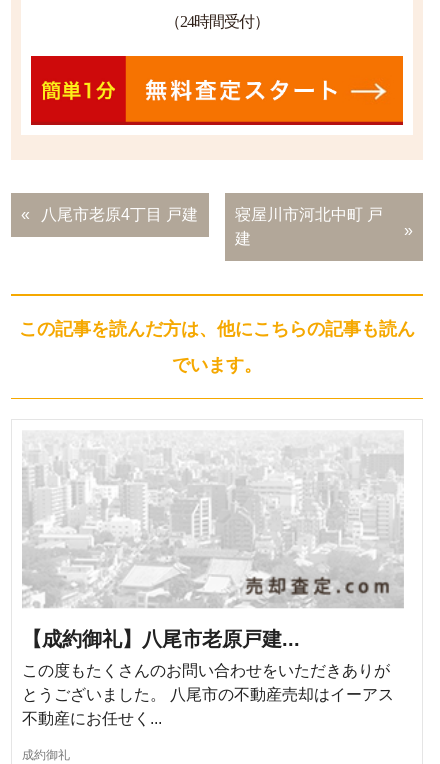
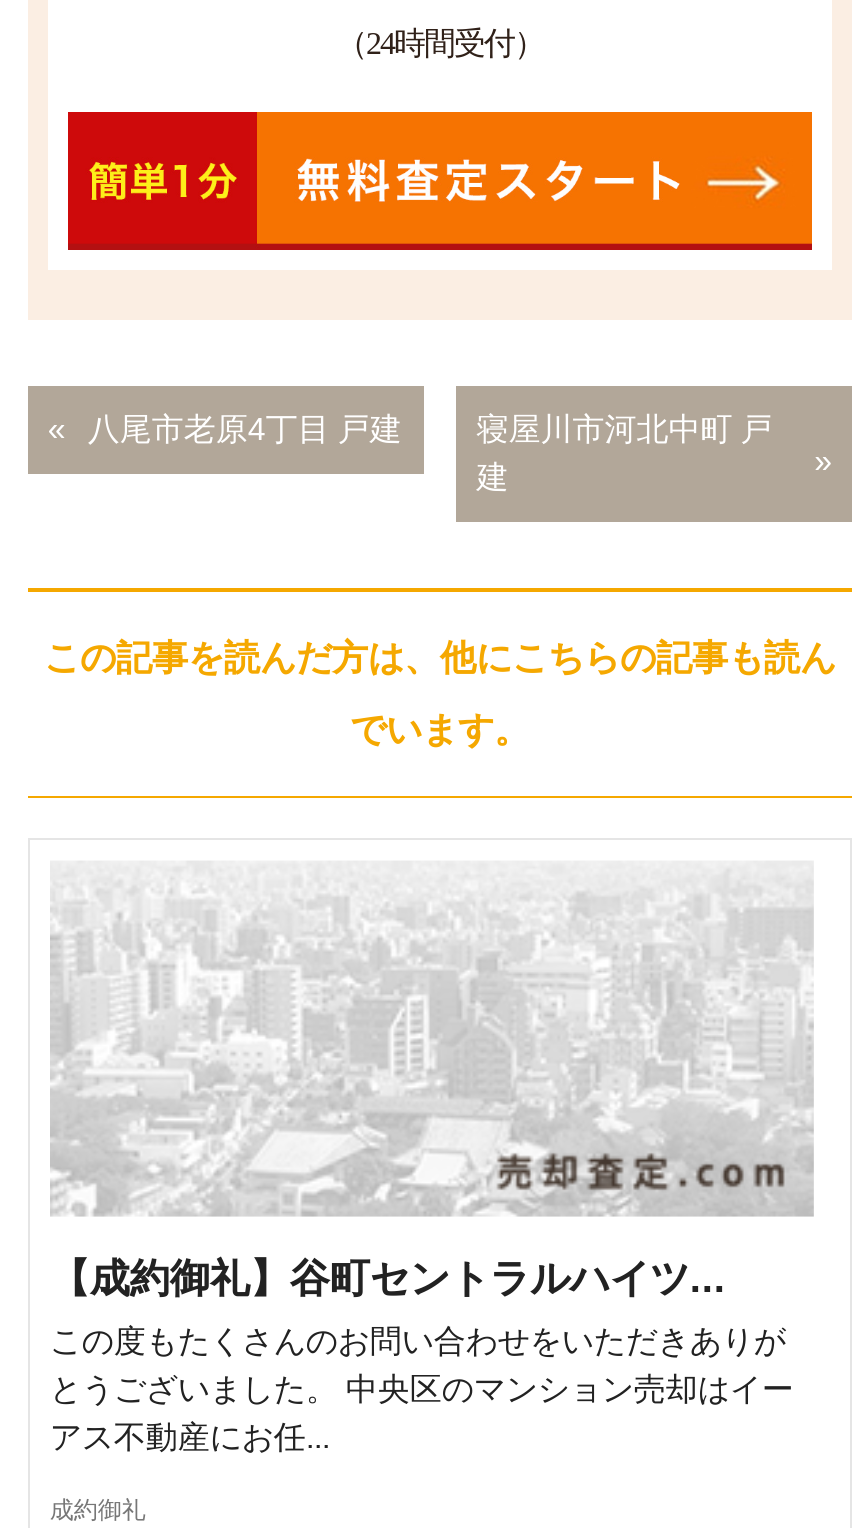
[22,628,300,650] 【成約御礼】八尾市老原戸建... -> [50,1256,726,1300] 【成約御礼】谷町セントラルハイツ...
[22,686,394,727] とうございました。 八尾市の不動産売却はイーアス | 不動産にお任せく... -> [50,1372,794,1454] とうございました。 中央区のマンション売却はイー | アス不動産にお任...

